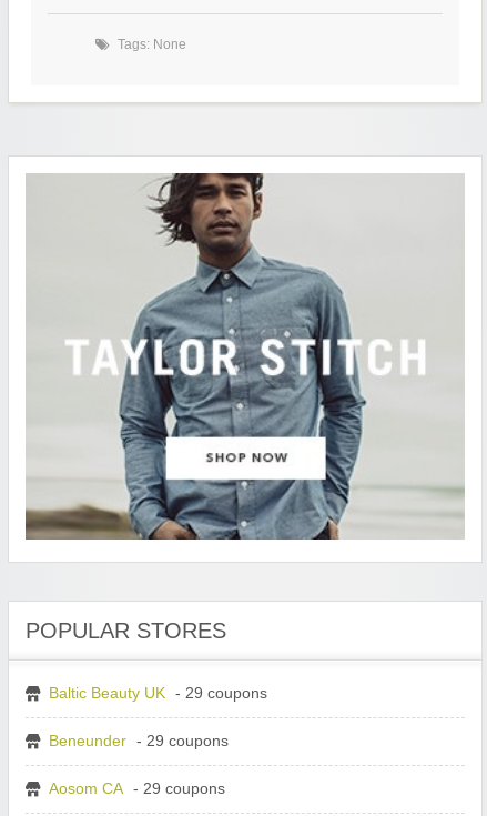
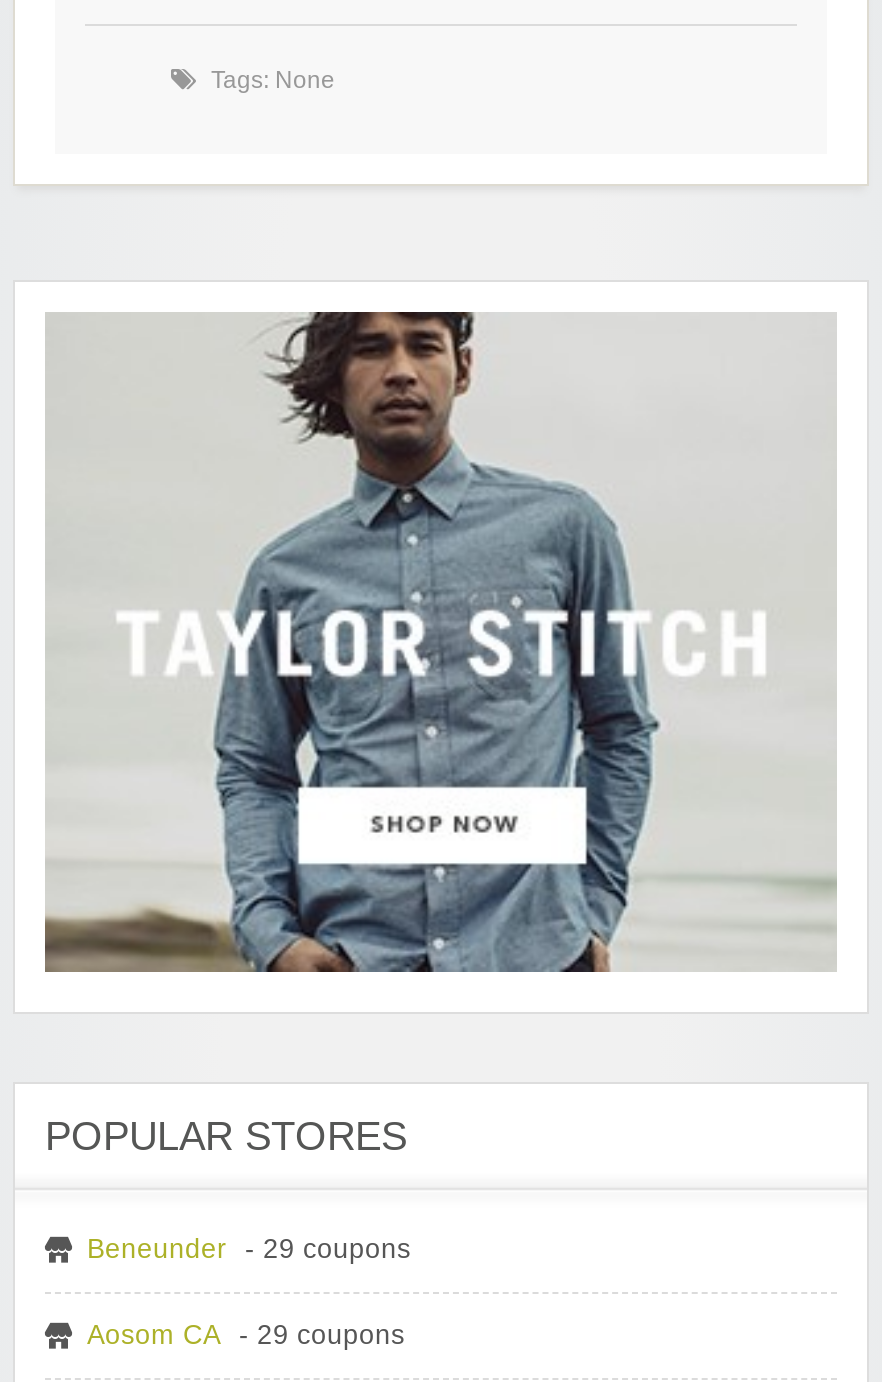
[49,685,267,702] Baltic Beauty UK - 29 coupons -> none

